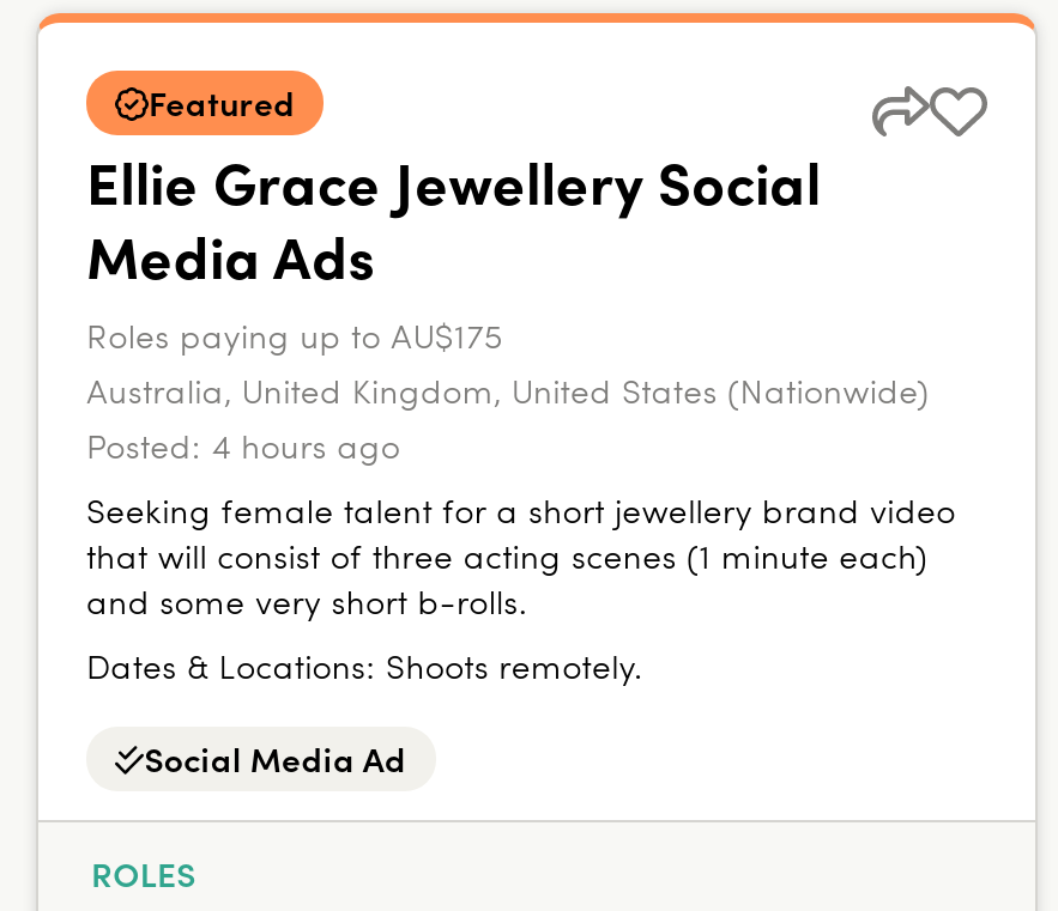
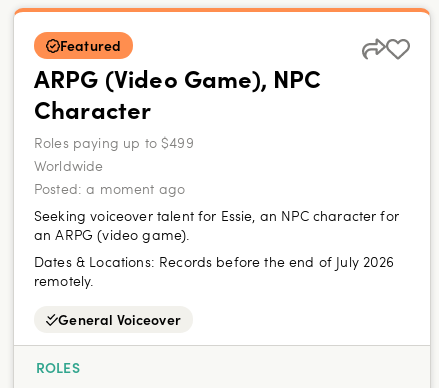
[86,140,956,688] Ellie Grace Jewellery Social | Media Ads | Roles paying up to AU$175 | Australia, United Kingdom, United States (Nationwide) | Posted: 4 hours ago | Seeking female talent for a short jewellery brand video | that will consist of three acting scenes (1 minute each) | and some very short b-rolls. | Dates & Locations: Shoots remotely. -> [34,61,399,290] ARPG (Video Game), NPC | Character | Roles paying up to $499 | Worldwide | Posted: a moment ago | Seeking voiceover talent for Essie, an NPC character for | an ARPG (video game). | Dates & Locations: Records before the end of July 2026 | remotely.
[144,734,407,782] Social Media Ad -> [58,309,181,329] General Voiceover

